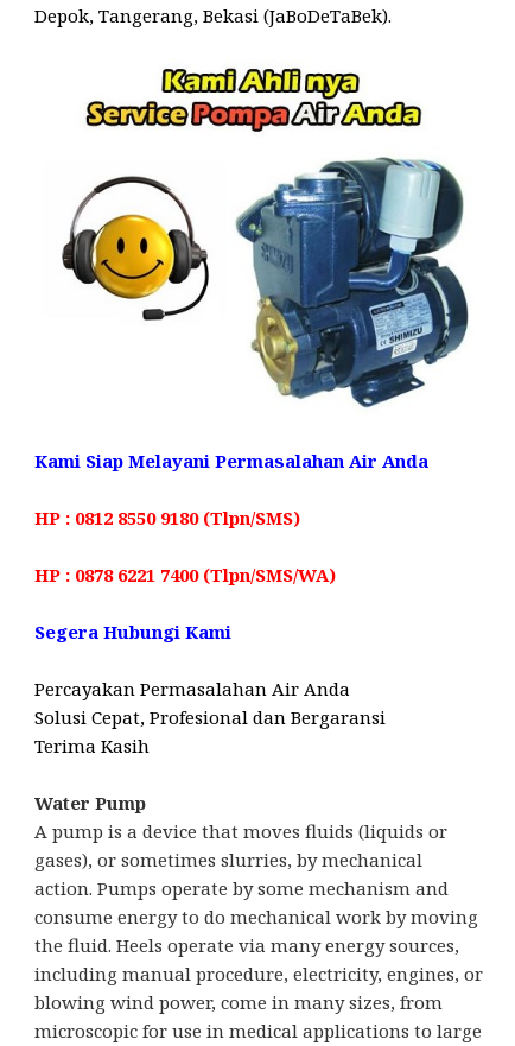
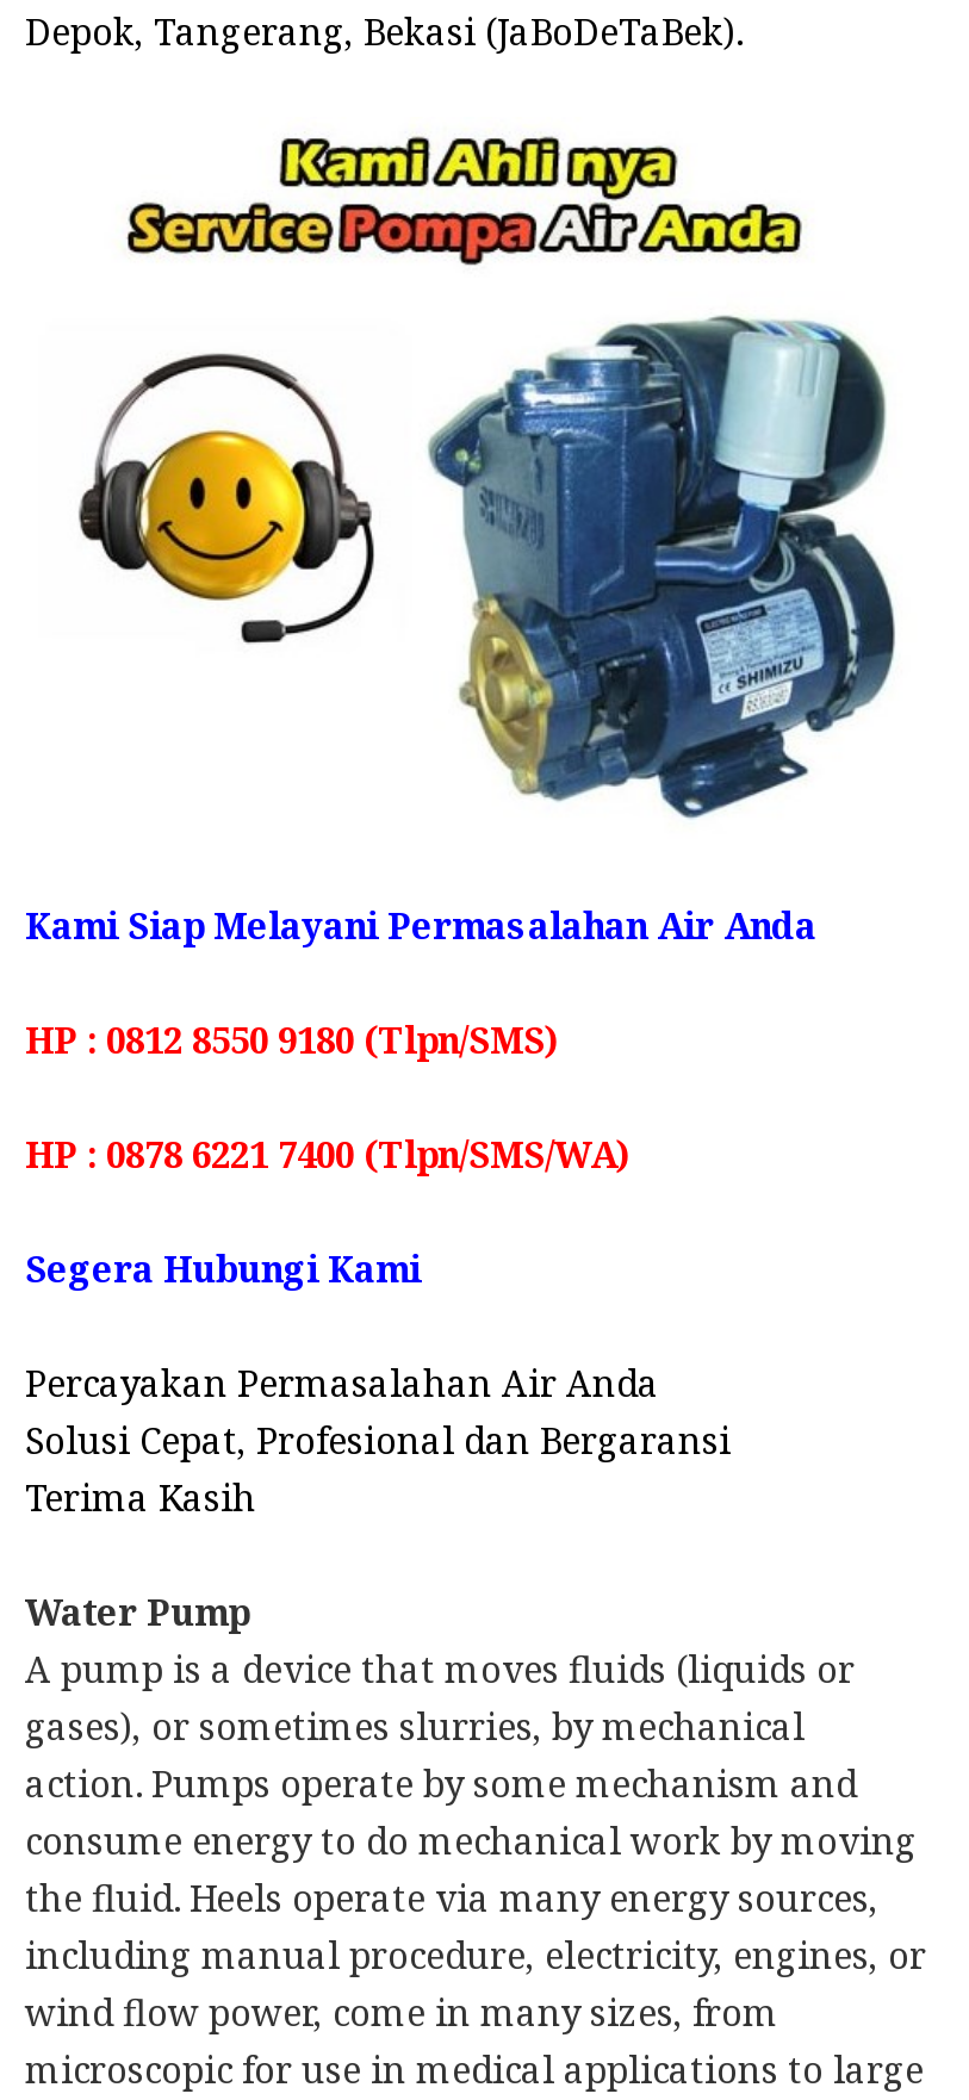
[35,990,443,1014] blowing wind power, come in many sizes, from -> [25,1988,778,2036] wind flow power, come in many sizes, from

